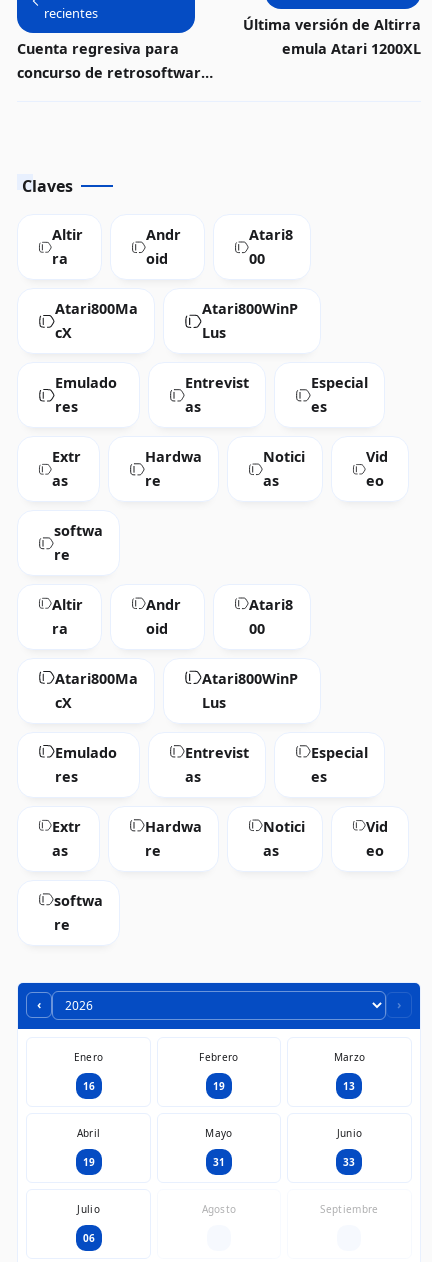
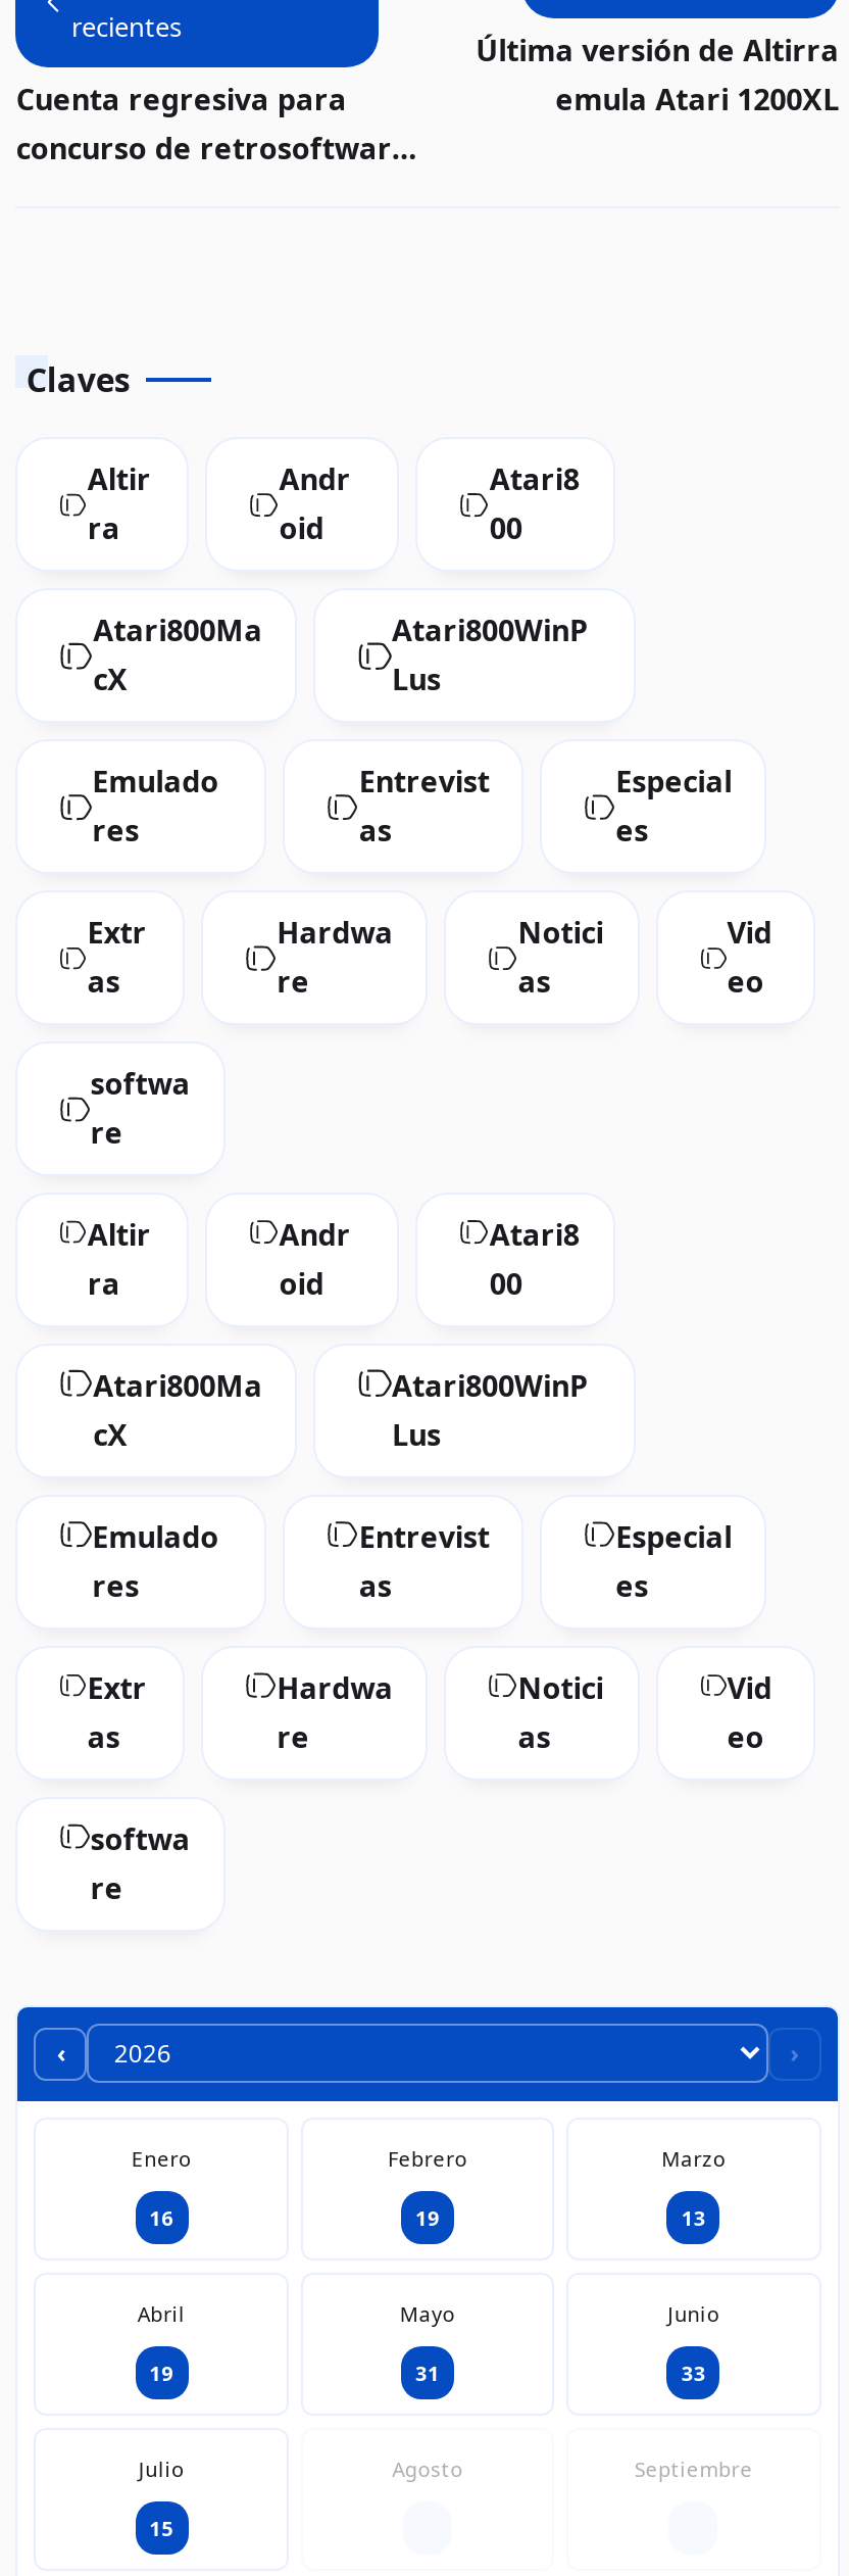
[83,1231,95,1245] 06 -> [149,2514,174,2543] 15

